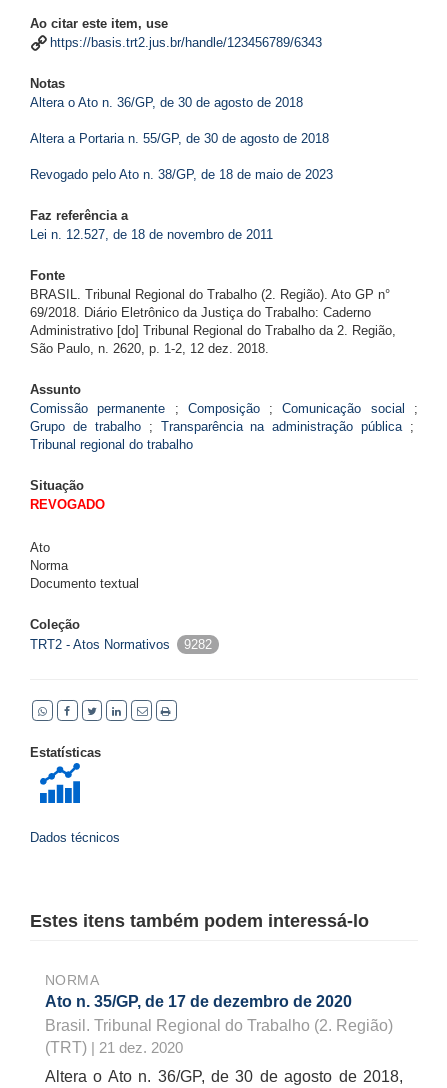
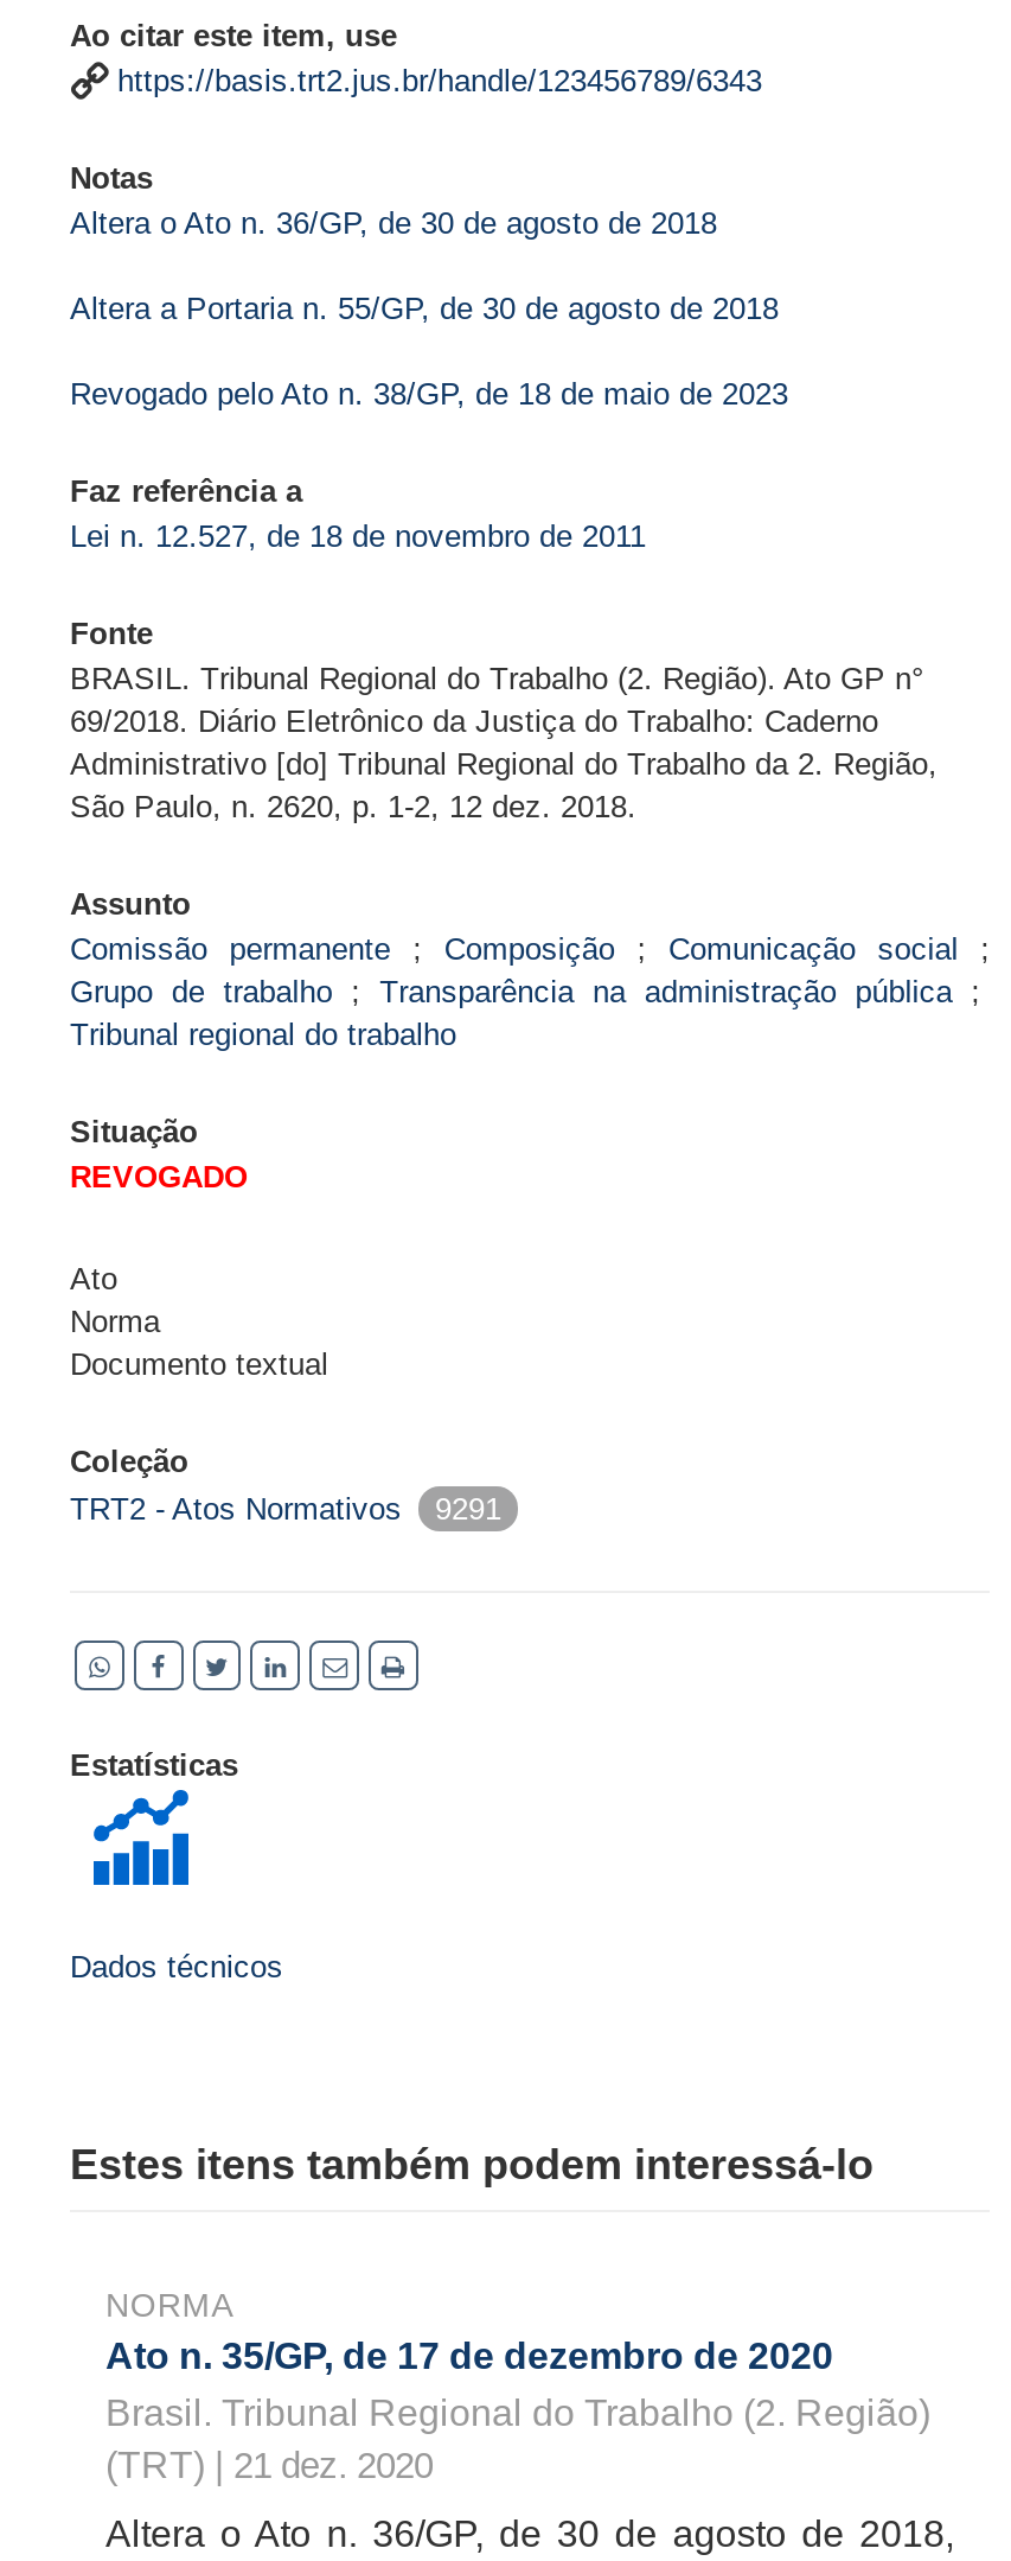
[30,637,212,652] TRT2 - Atos Normativos 9282 -> [70,1491,501,1526] TRT2 - Atos Normativos 9291

